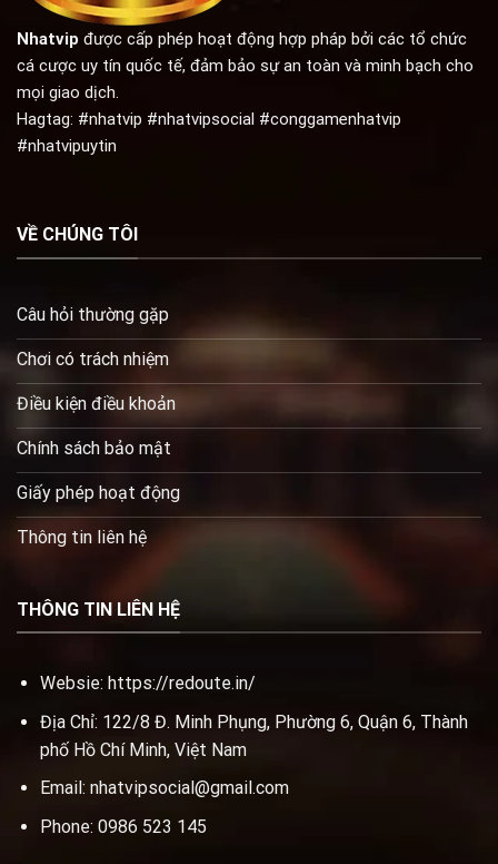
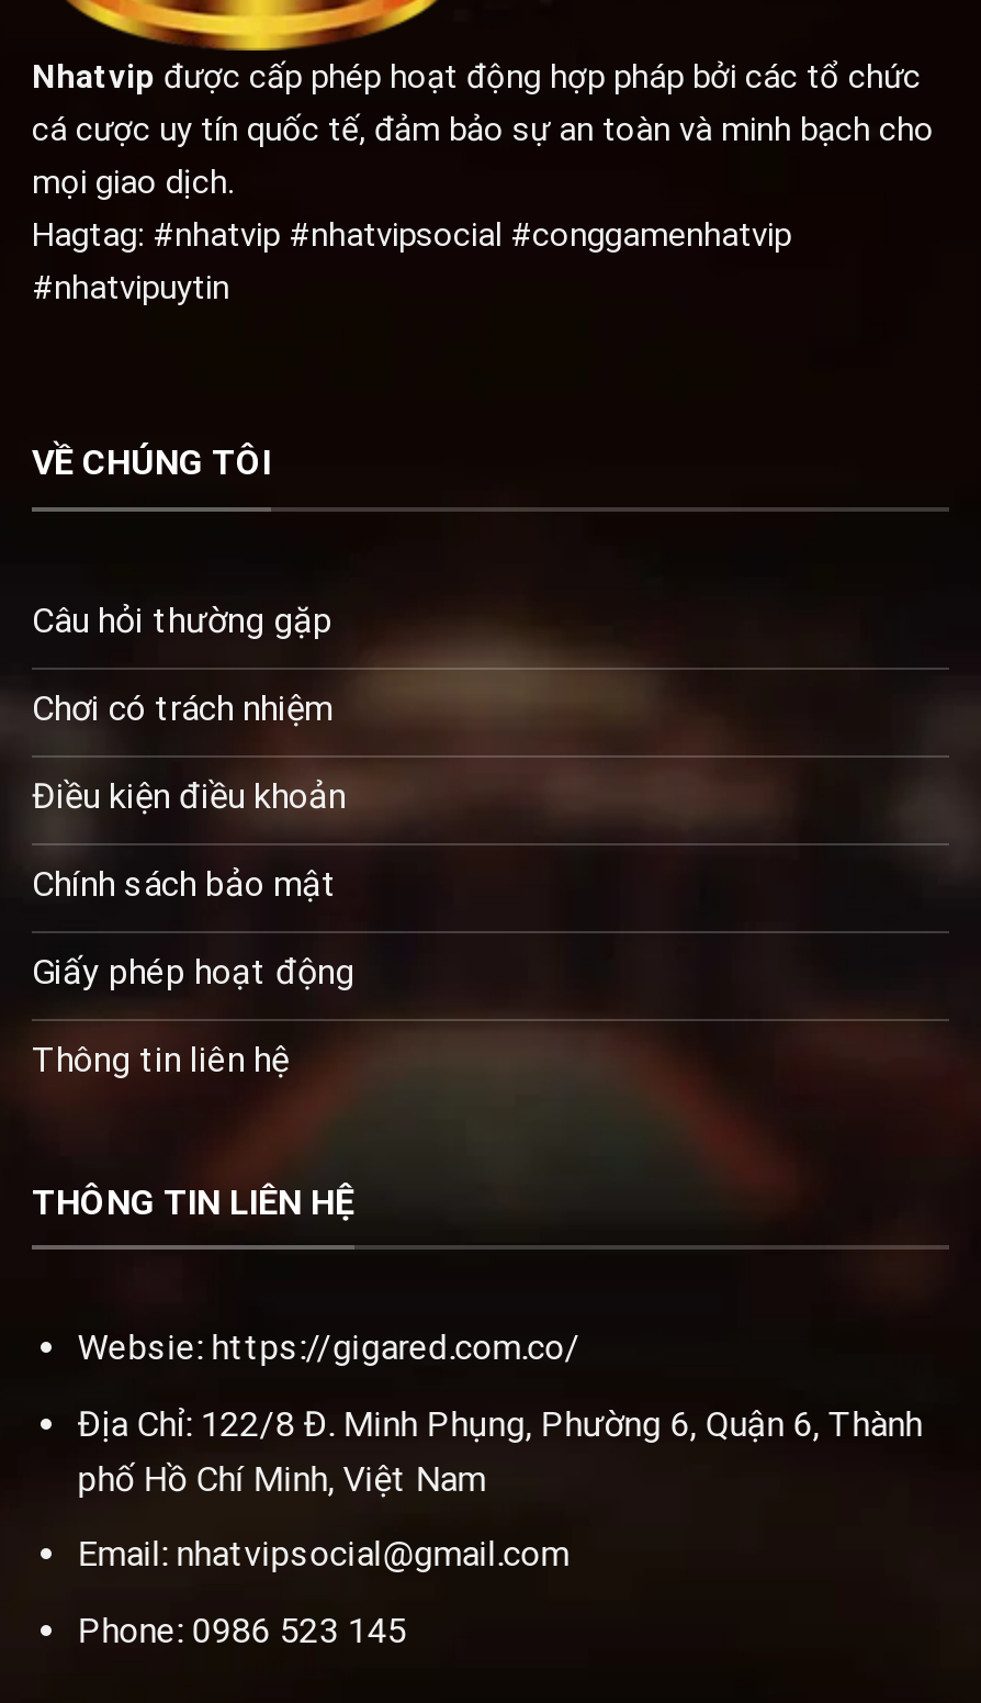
[40,673,255,694] Websie: https://redoute.in/ -> [77,1327,580,1369] Websie: https://gigared.com.co/

